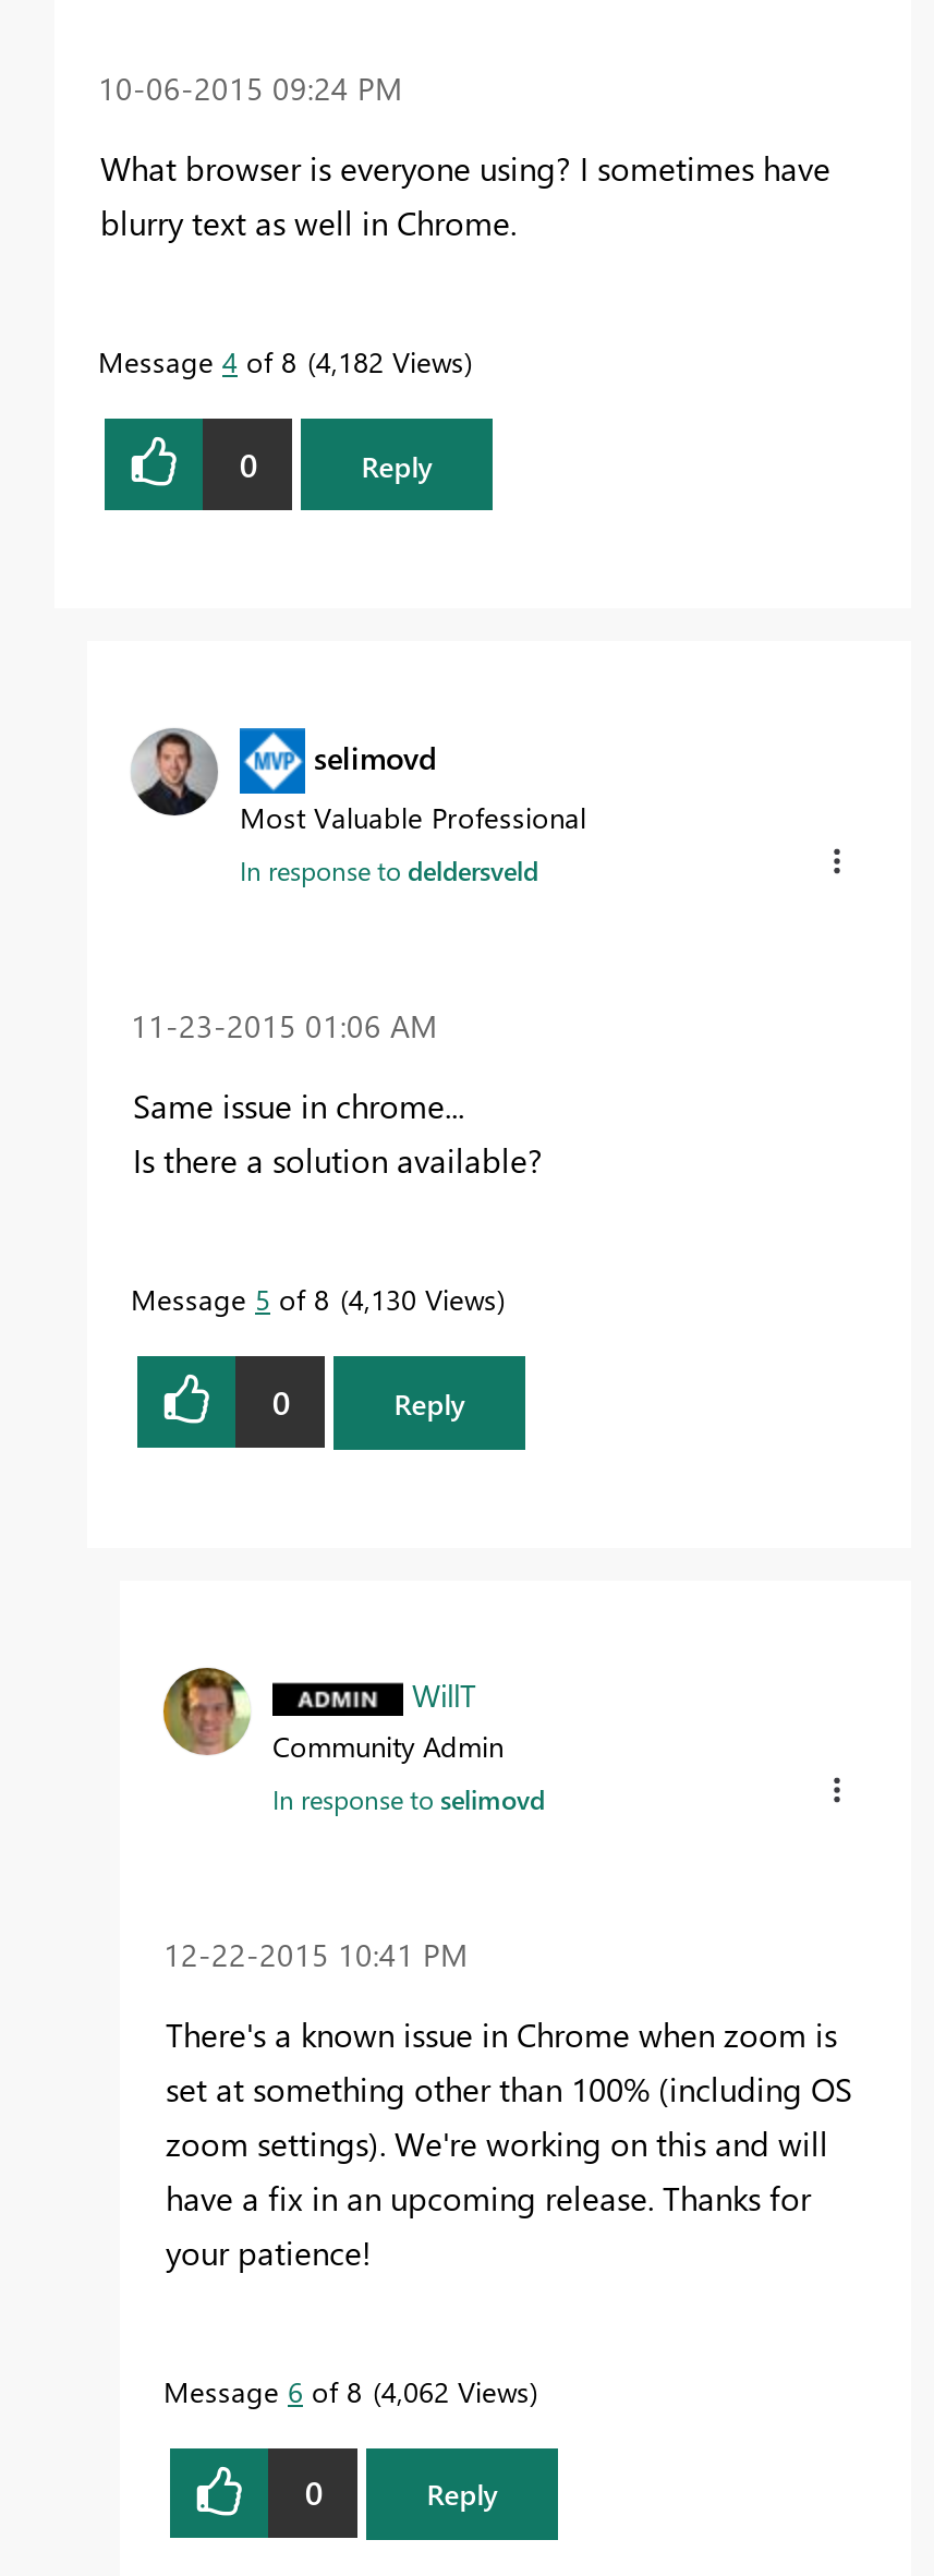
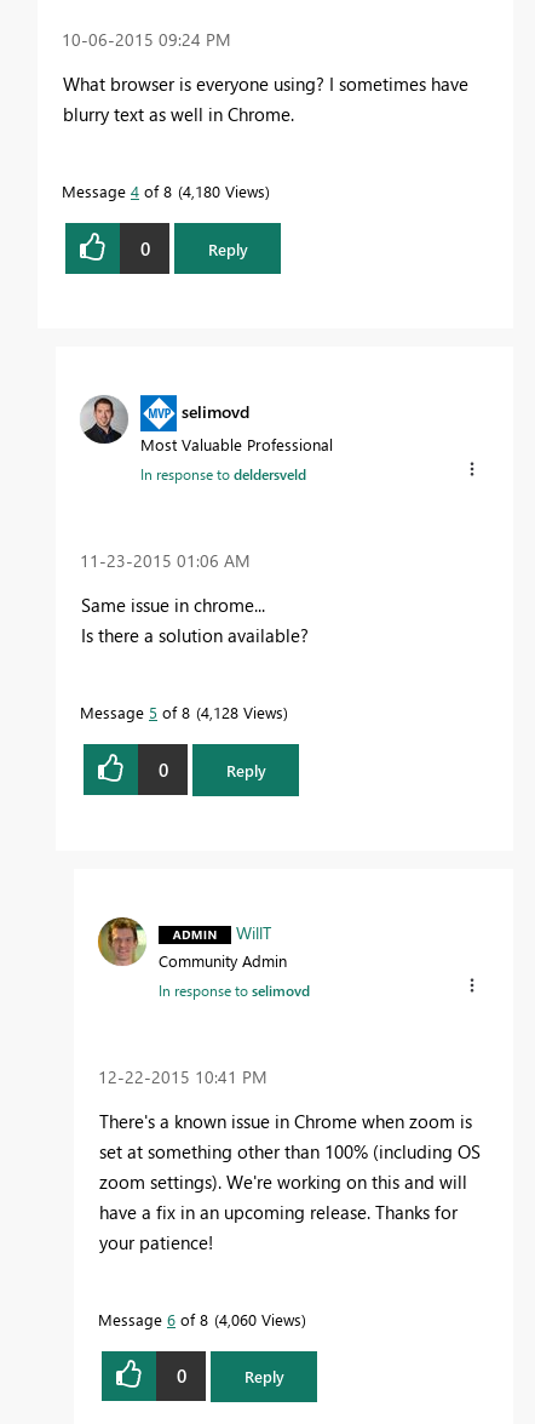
[98,342,464,379] Message 4 of 8 4,182 Views -> [62,181,265,201] Message 4 of 8 4,180 Views
[131,1281,497,1318] Message 5 of 8 4,130 Views -> [80,702,283,723] Message 5 of 8 4,128 Views
[163,2372,530,2409] Message 6 of 8 4,062 Views -> [98,1309,301,1329] Message 6 of 8 4,060 Views

